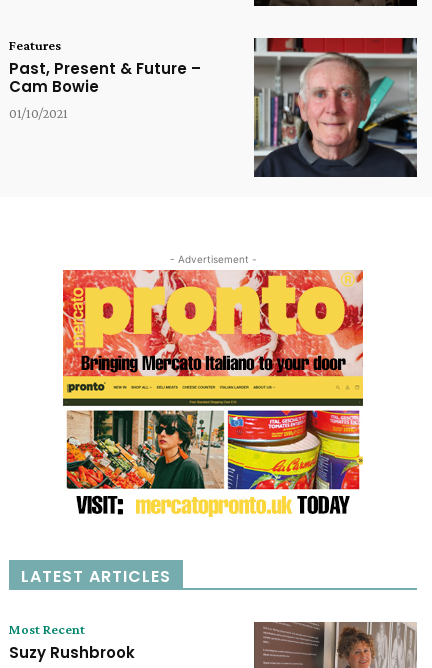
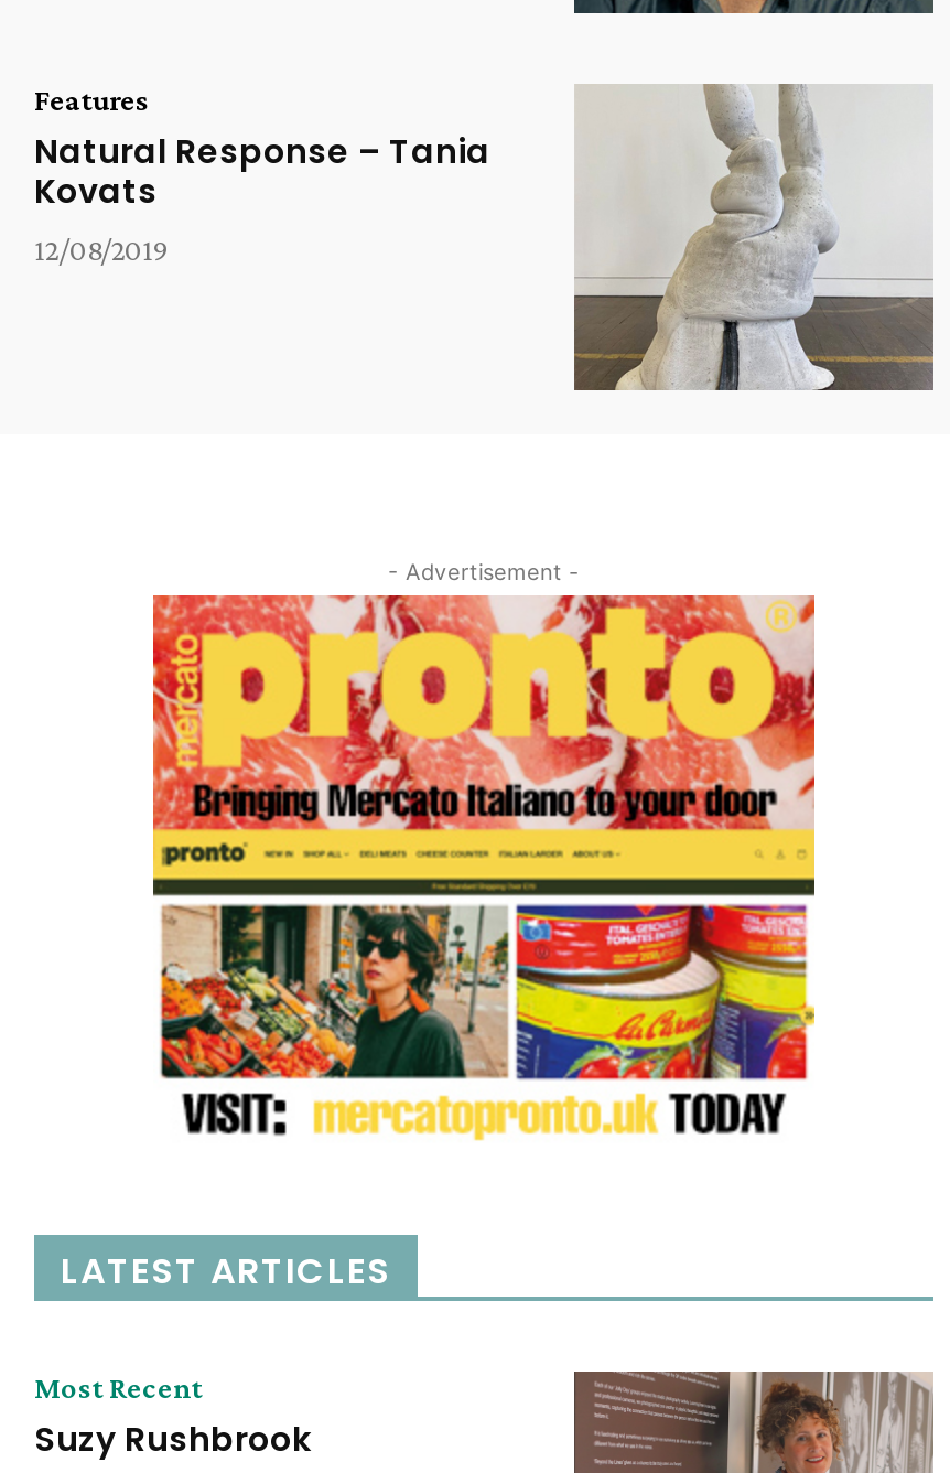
[253,37,418,178] [image] -> [574,84,933,393] [image]
[9,58,201,121] Past, Present & Future – | Cam Bowie | 01/10/2021 -> [34,129,490,268] Natural Response – Tania | Kovats | 12/08/2019

